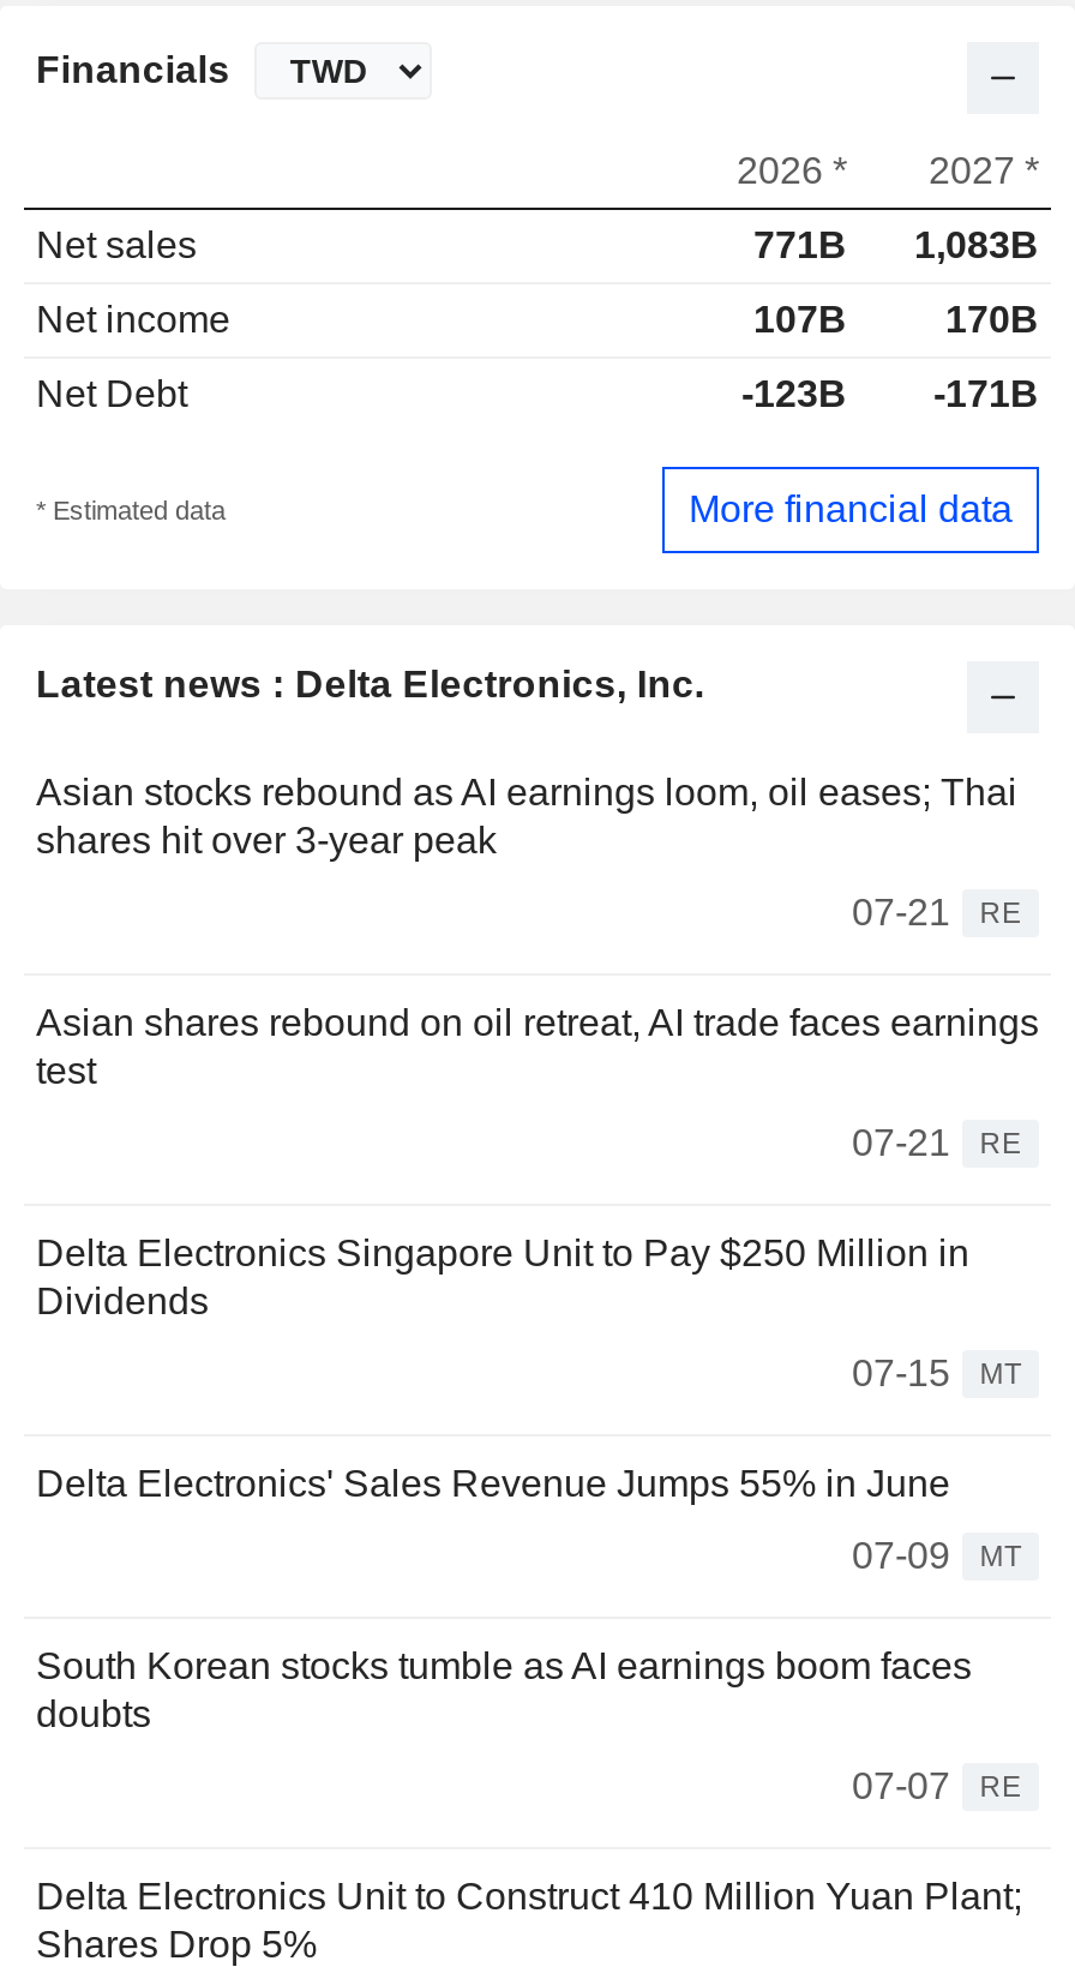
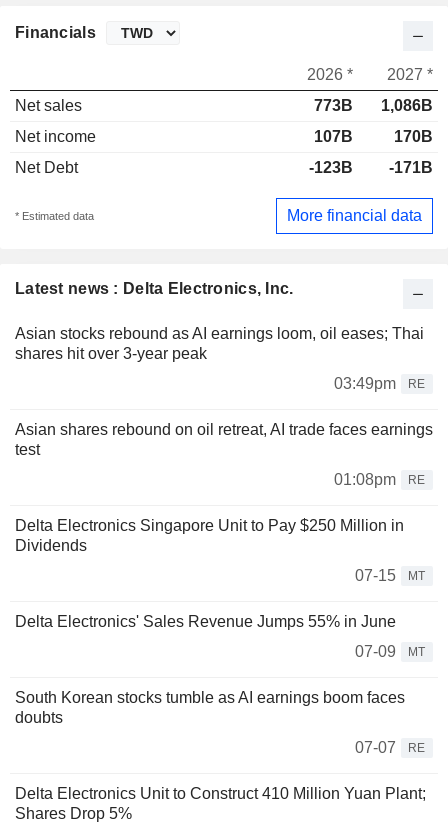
[753,225,1039,266] 771B | 1,083B -> [314,97,433,114] 773B | 1,086B
[852,891,1021,932] 07-21 RE -> [334,375,426,392] 03:49pm RE
[852,1121,1021,1162] 07-21 RE -> [334,471,426,488] 01:08pm RE

